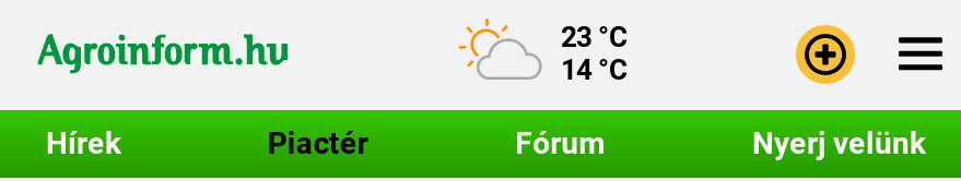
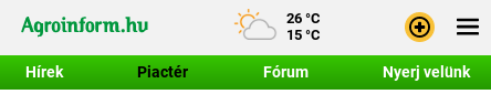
[561,21,629,53] 23 °C -> [286,10,320,27] 26 °C
[561,53,629,86] 14 °C -> [286,27,320,43] 15 °C

